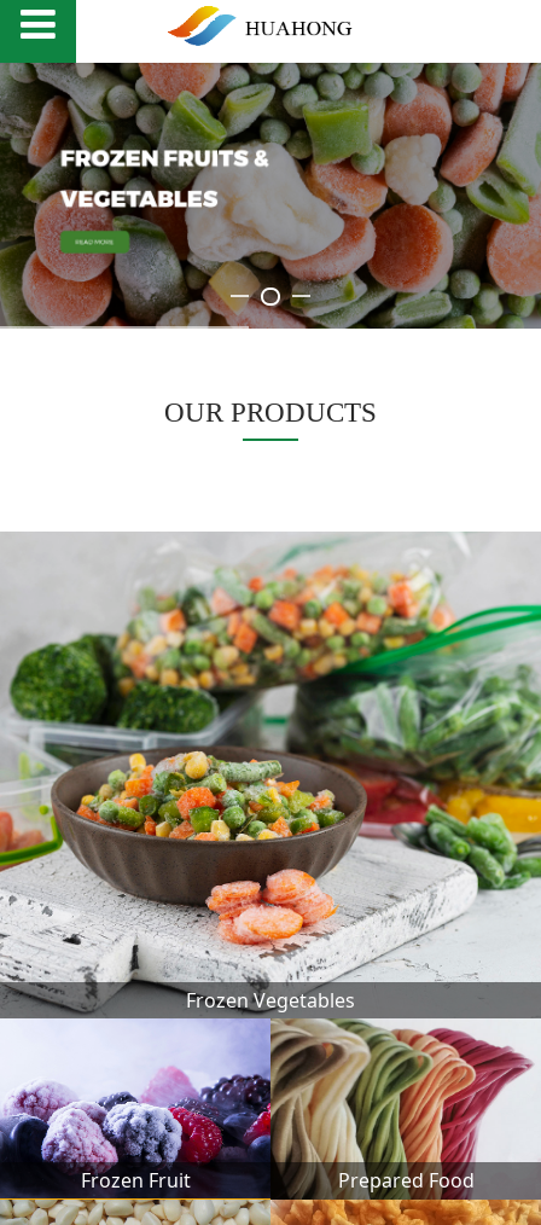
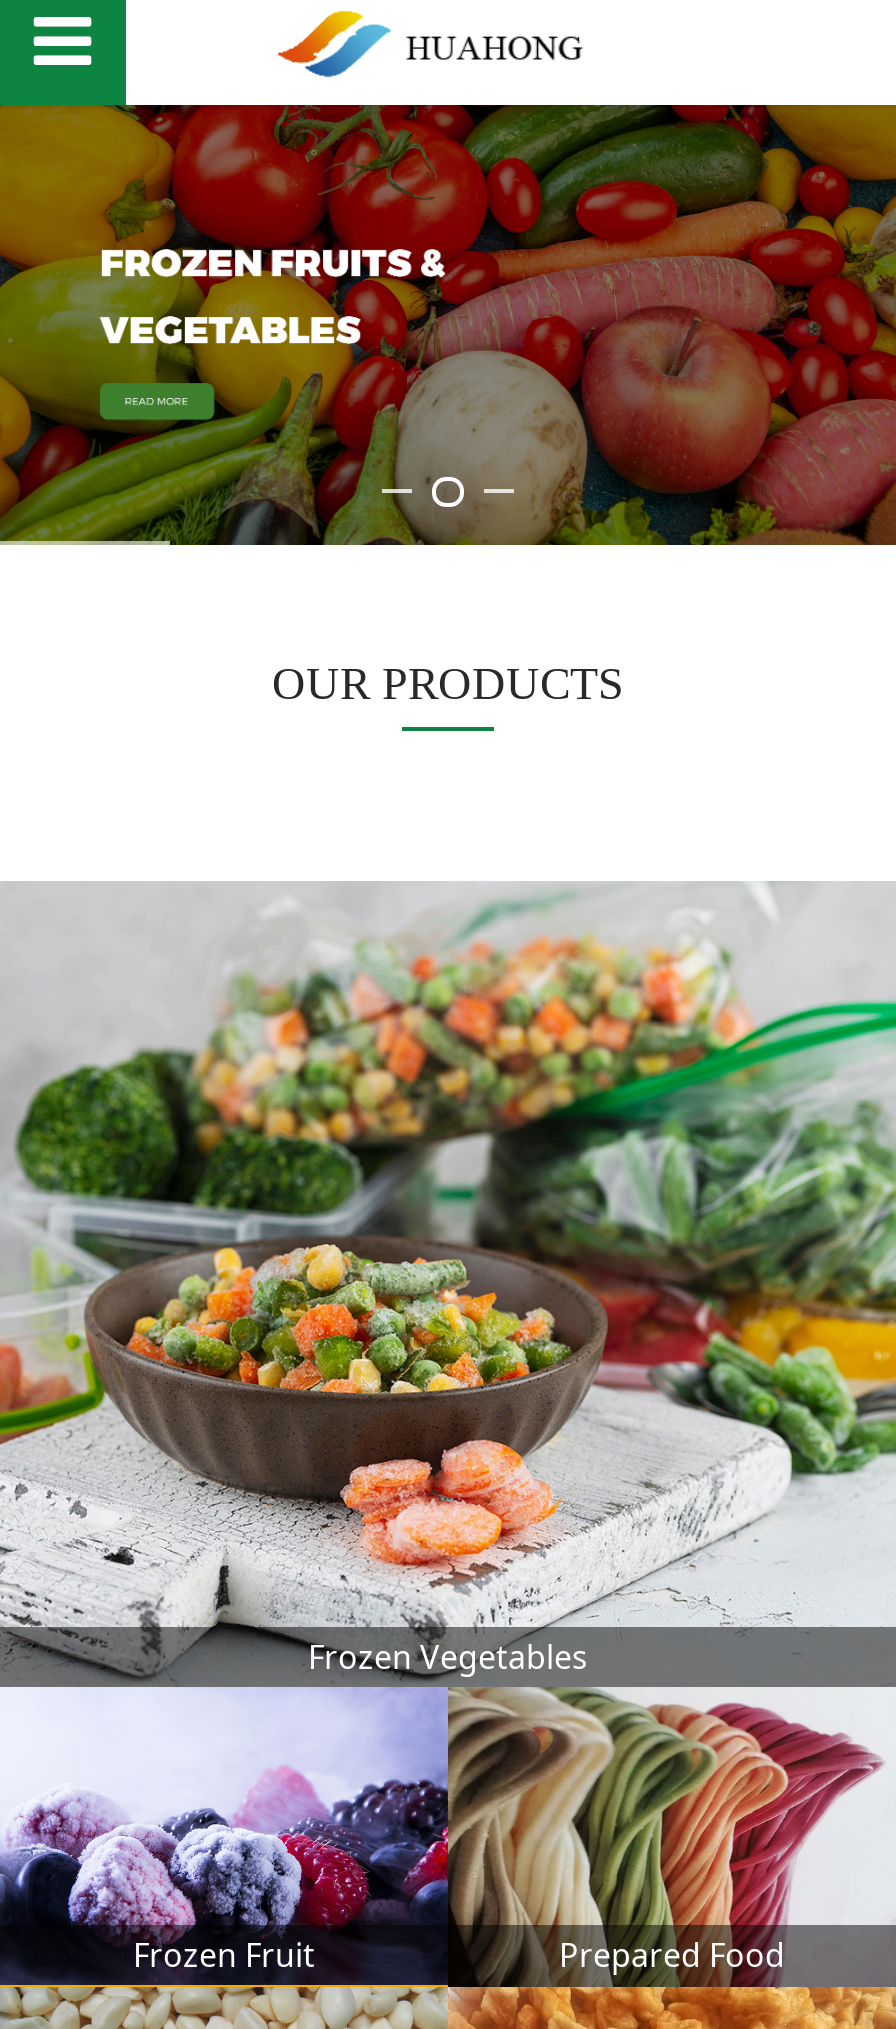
[4,62,537,330] [image] -> [6,103,890,547] [image]

